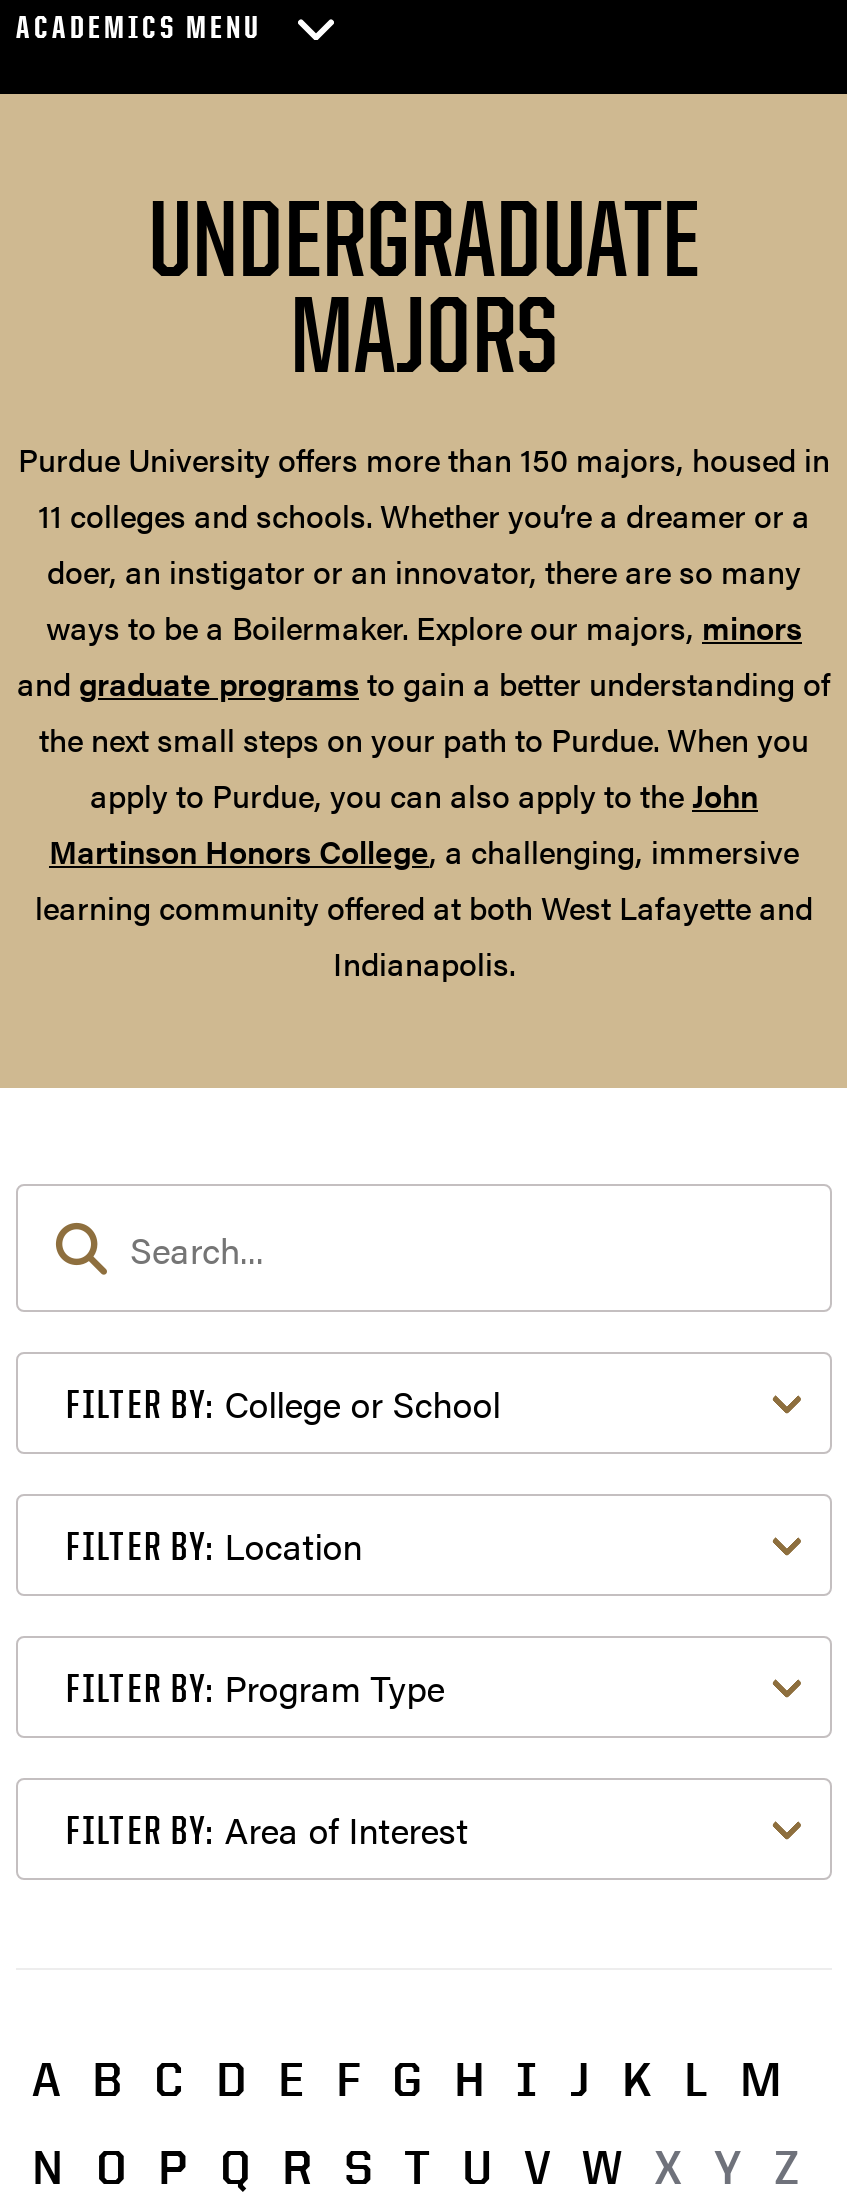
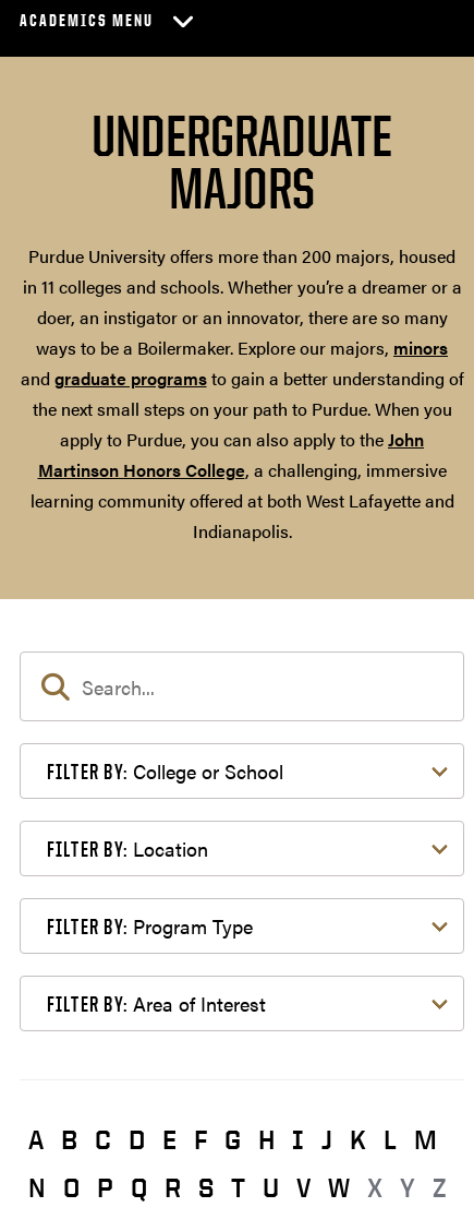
[18,436,830,538] Purdue University offers more than 150 majors, housed in | 11 colleges and schools. Whether you’re a dreamer or a -> [22,244,461,299] Purdue University offers more than 200 majors, housed | in 11 colleges and schools. Whether you’re a dreamer or a

